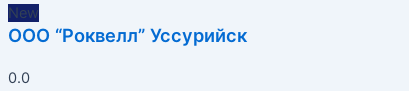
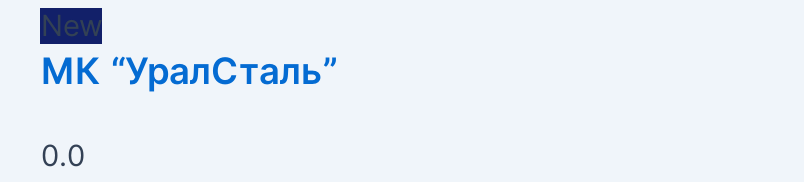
[8,23,247,45] ООО “Роквелл” Уссурийск -> [41,47,337,91] МК “УралСталь”

